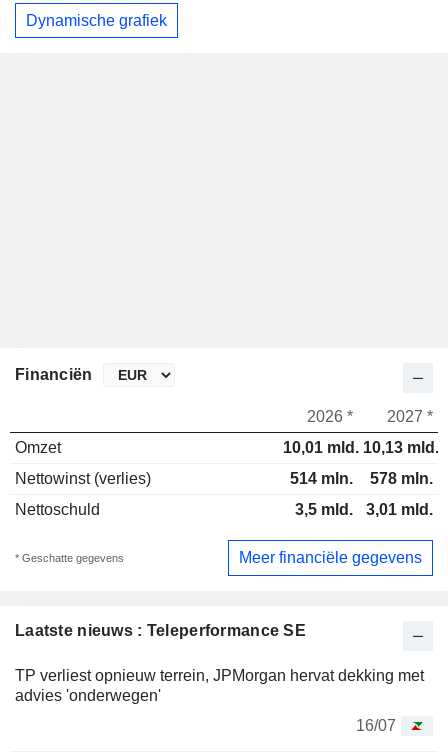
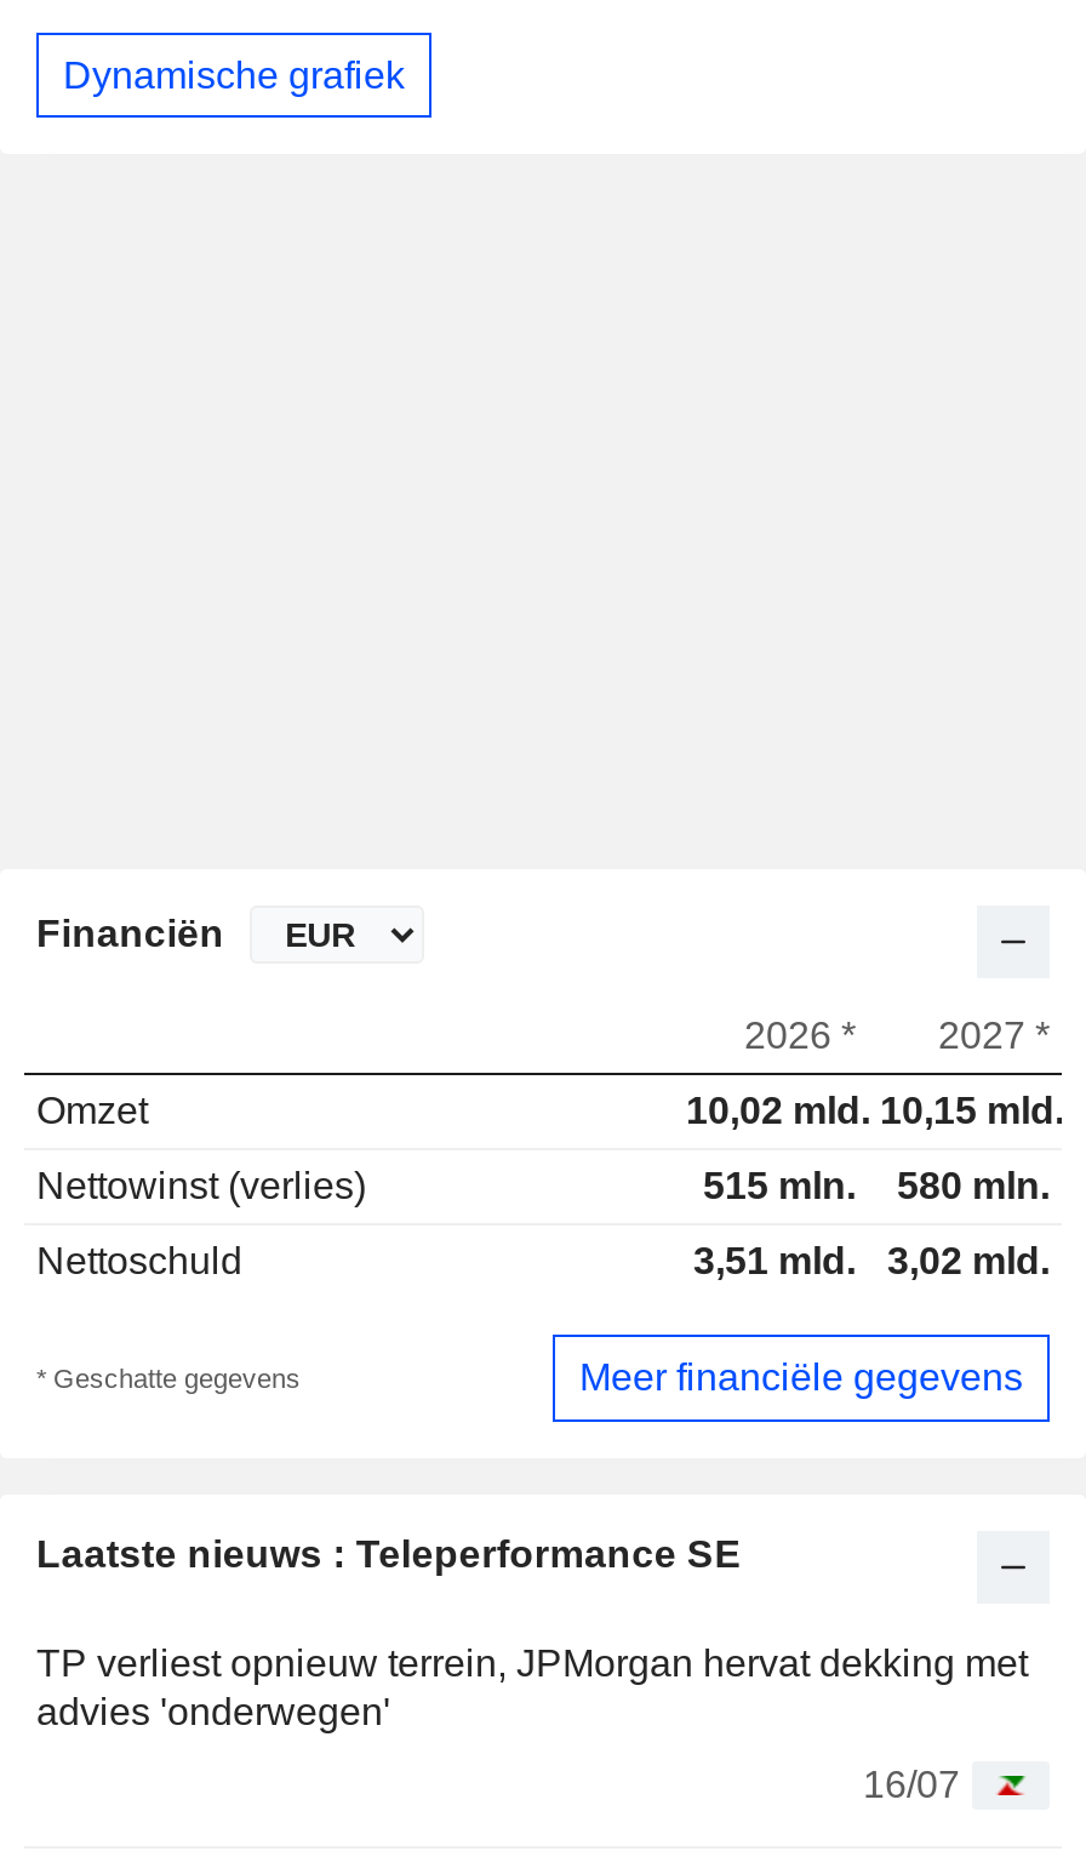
[283,439,439,456] 10,01 mld. 10,13 mld. -> [686,1091,1064,1132] 10,02 mld. 10,15 mld.
[290,470,353,487] 514 mln. -> [703,1166,856,1207] 515 mln.
[370,470,433,487] 578 mln. -> [897,1166,1050,1207] 580 mln.
[295,501,353,518] 3,5 mld. -> [693,1241,856,1282] 3,51 mld.
[366,501,433,518] 3,01 mld. -> [887,1241,1050,1282] 3,02 mld.

